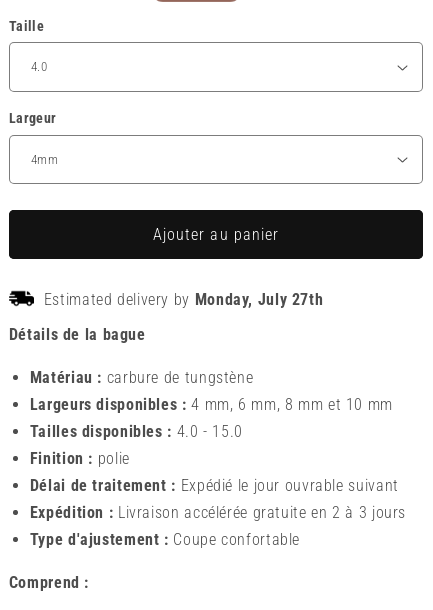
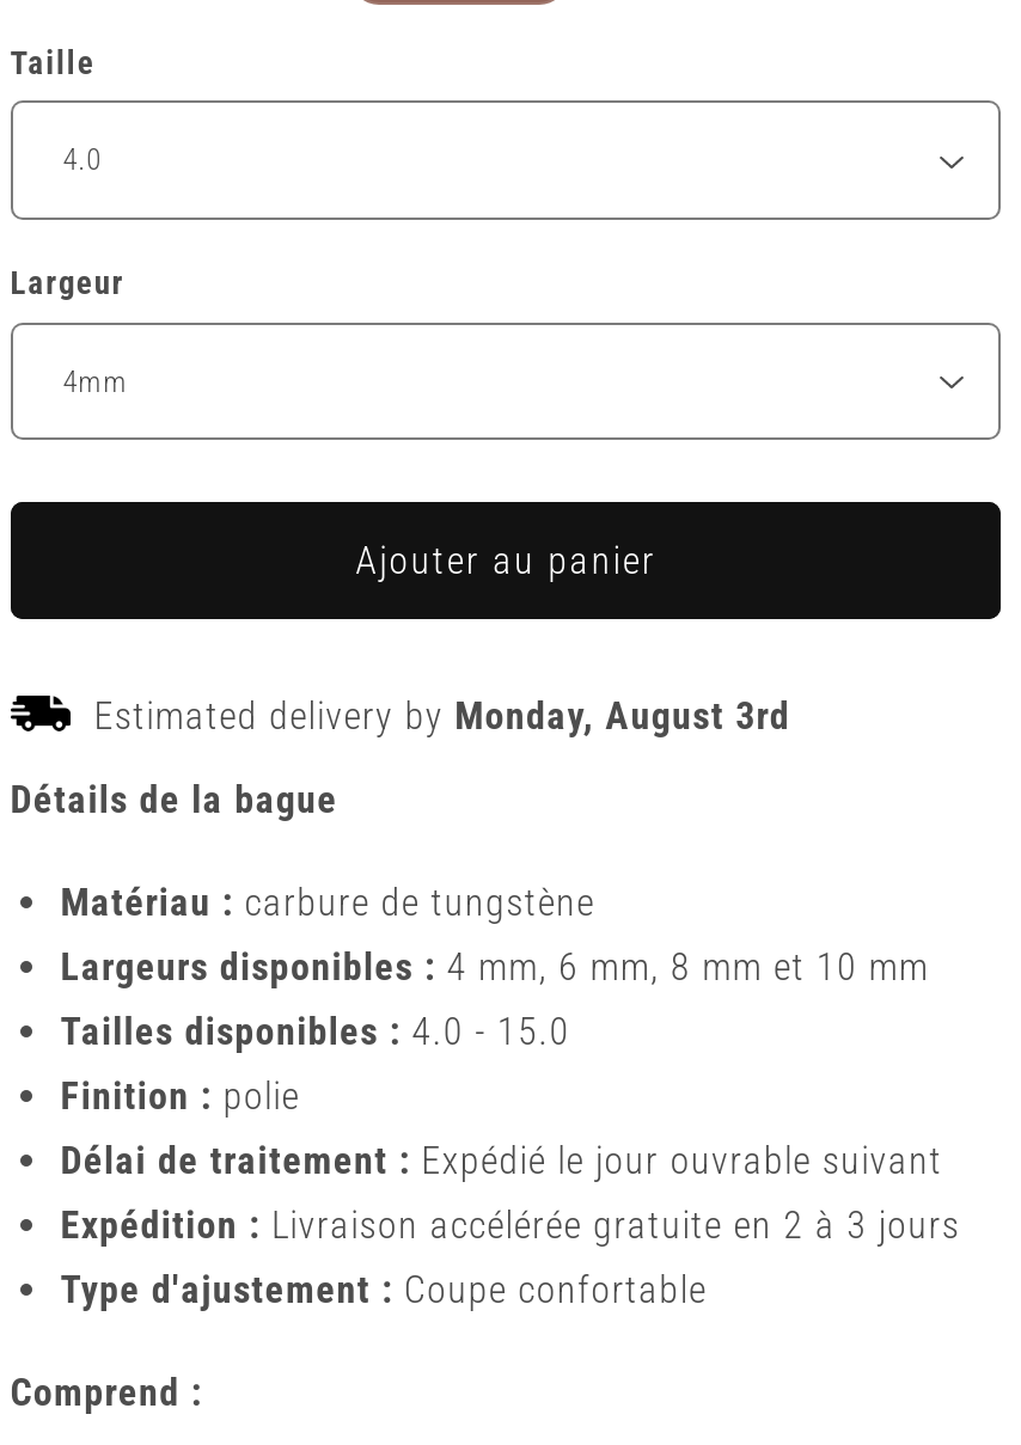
[44,290,323,309] Estimated delivery by Monday, July 27th -> [94,693,790,738] Estimated delivery by Monday, August 3rd

